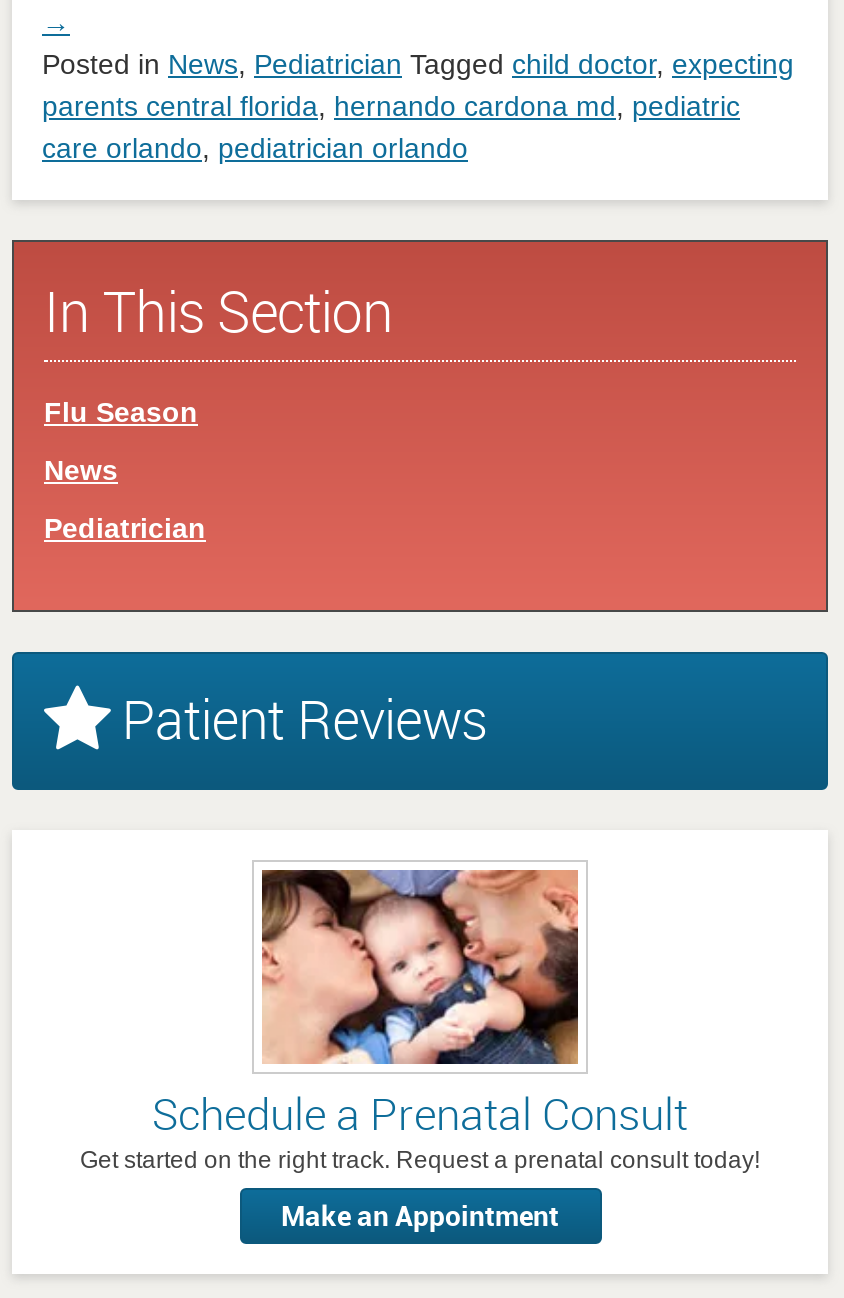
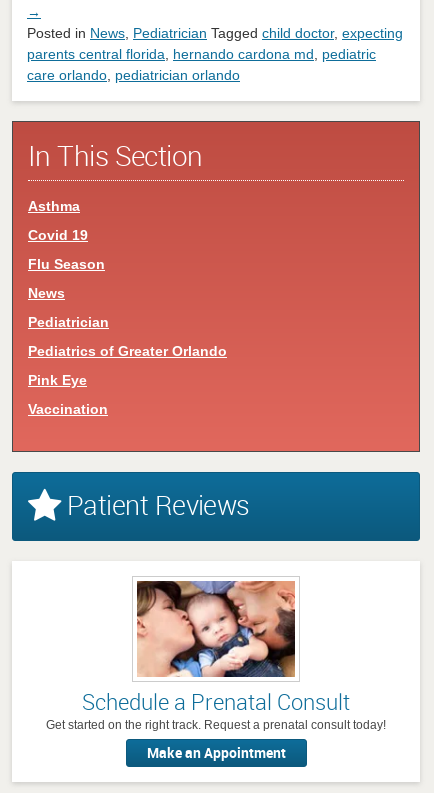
none -> [28,198,88,243] Asthma | Covid 19
none -> [28,343,227,417] Pediatrics of Greater Orlando | Pink Eye | Vaccination

